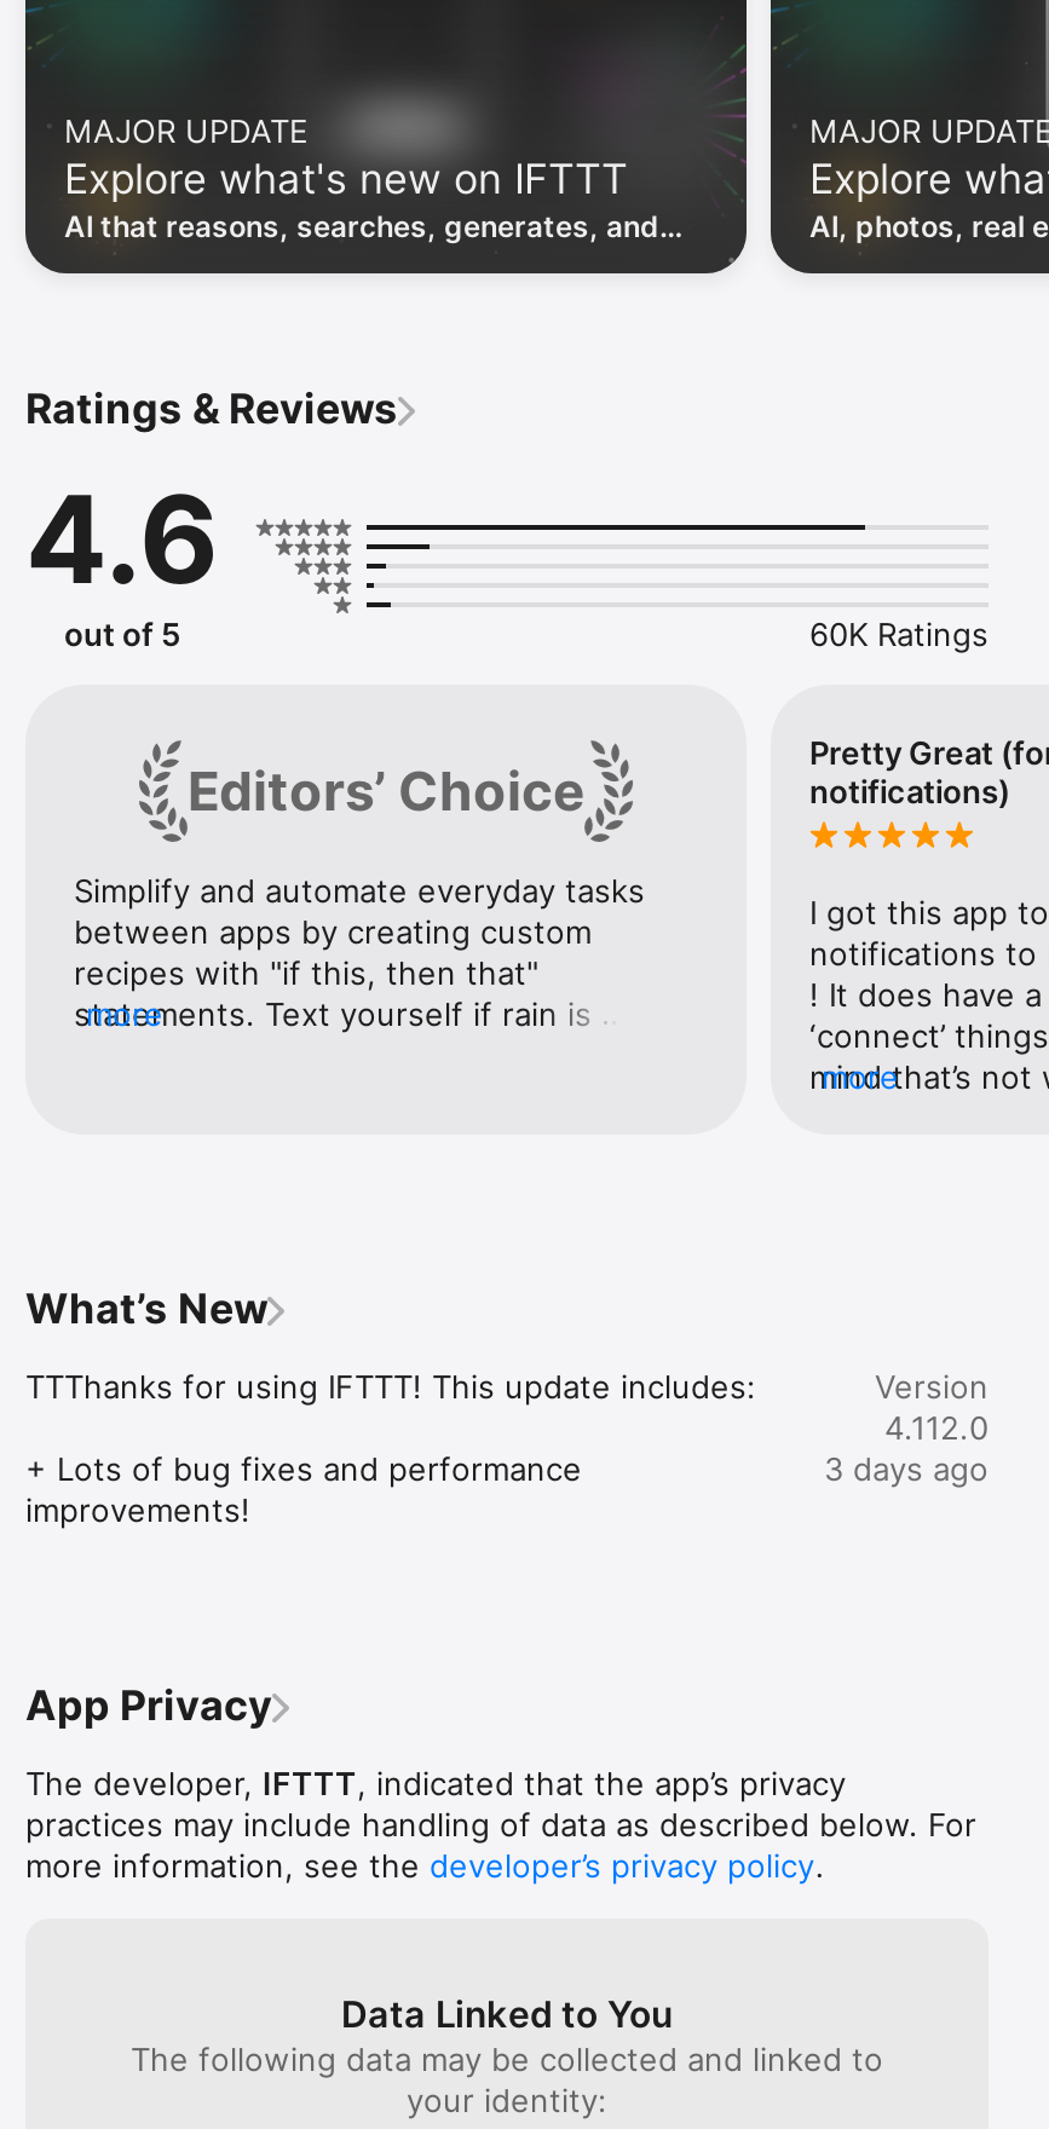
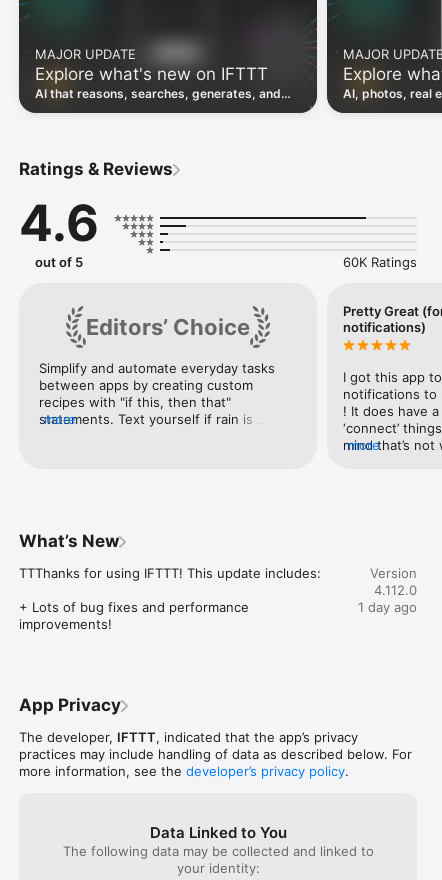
[824,1450,989,1488] 3 days ago -> [358,599,417,615] 1 day ago

